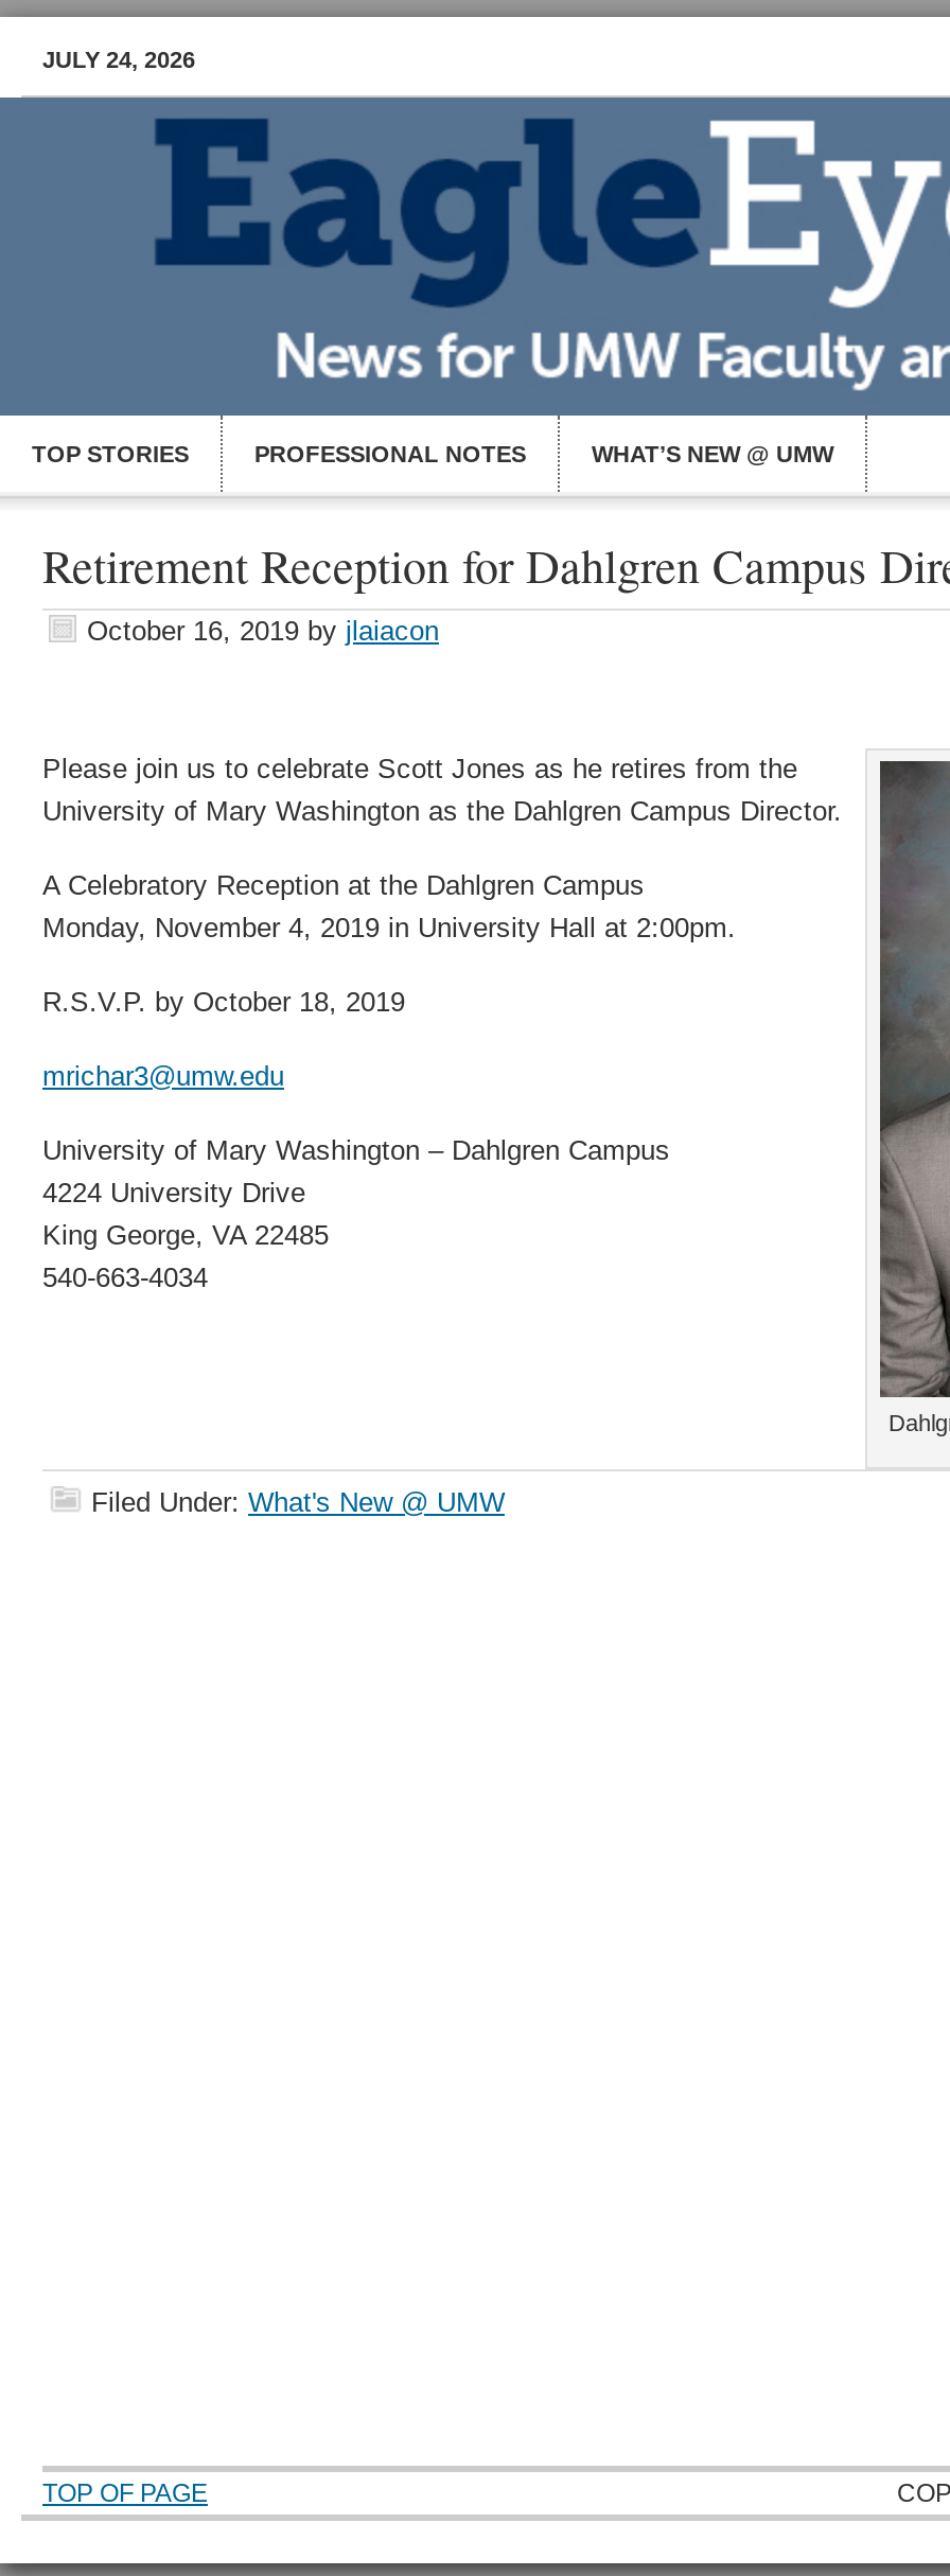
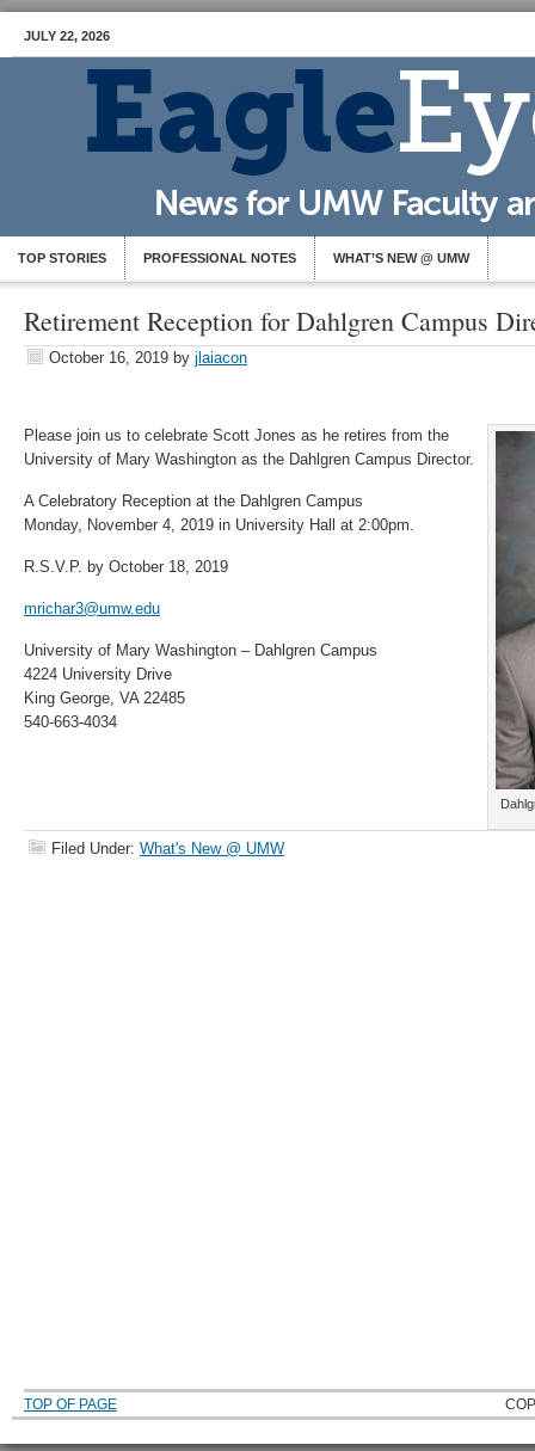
[42,47,195,72] JULY 24, 2026 -> [24,29,110,43] JULY 22, 2026

